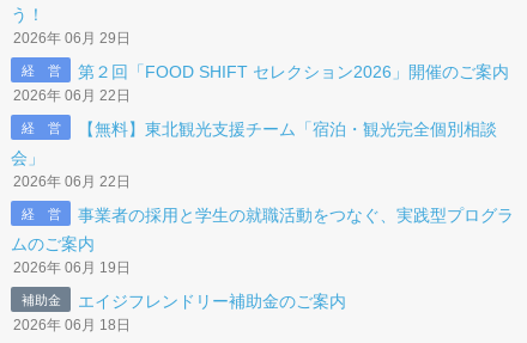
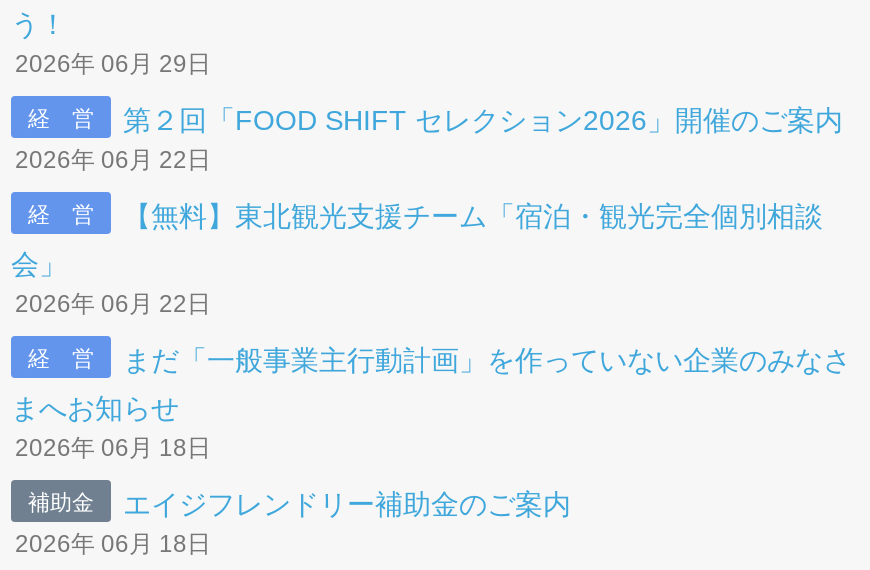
[78,206,514,225] 事業者の採用と学生の就職活動をつなぐ、実践型プログラ -> [123,344,851,376] まだ「一般事業主行動計画」を作っていない企業のみなさ
[11,234,131,276] ムのご案内 | 2026年 06月 19日 -> [11,392,211,462] まへお知らせ | 2026年 06月 18日

